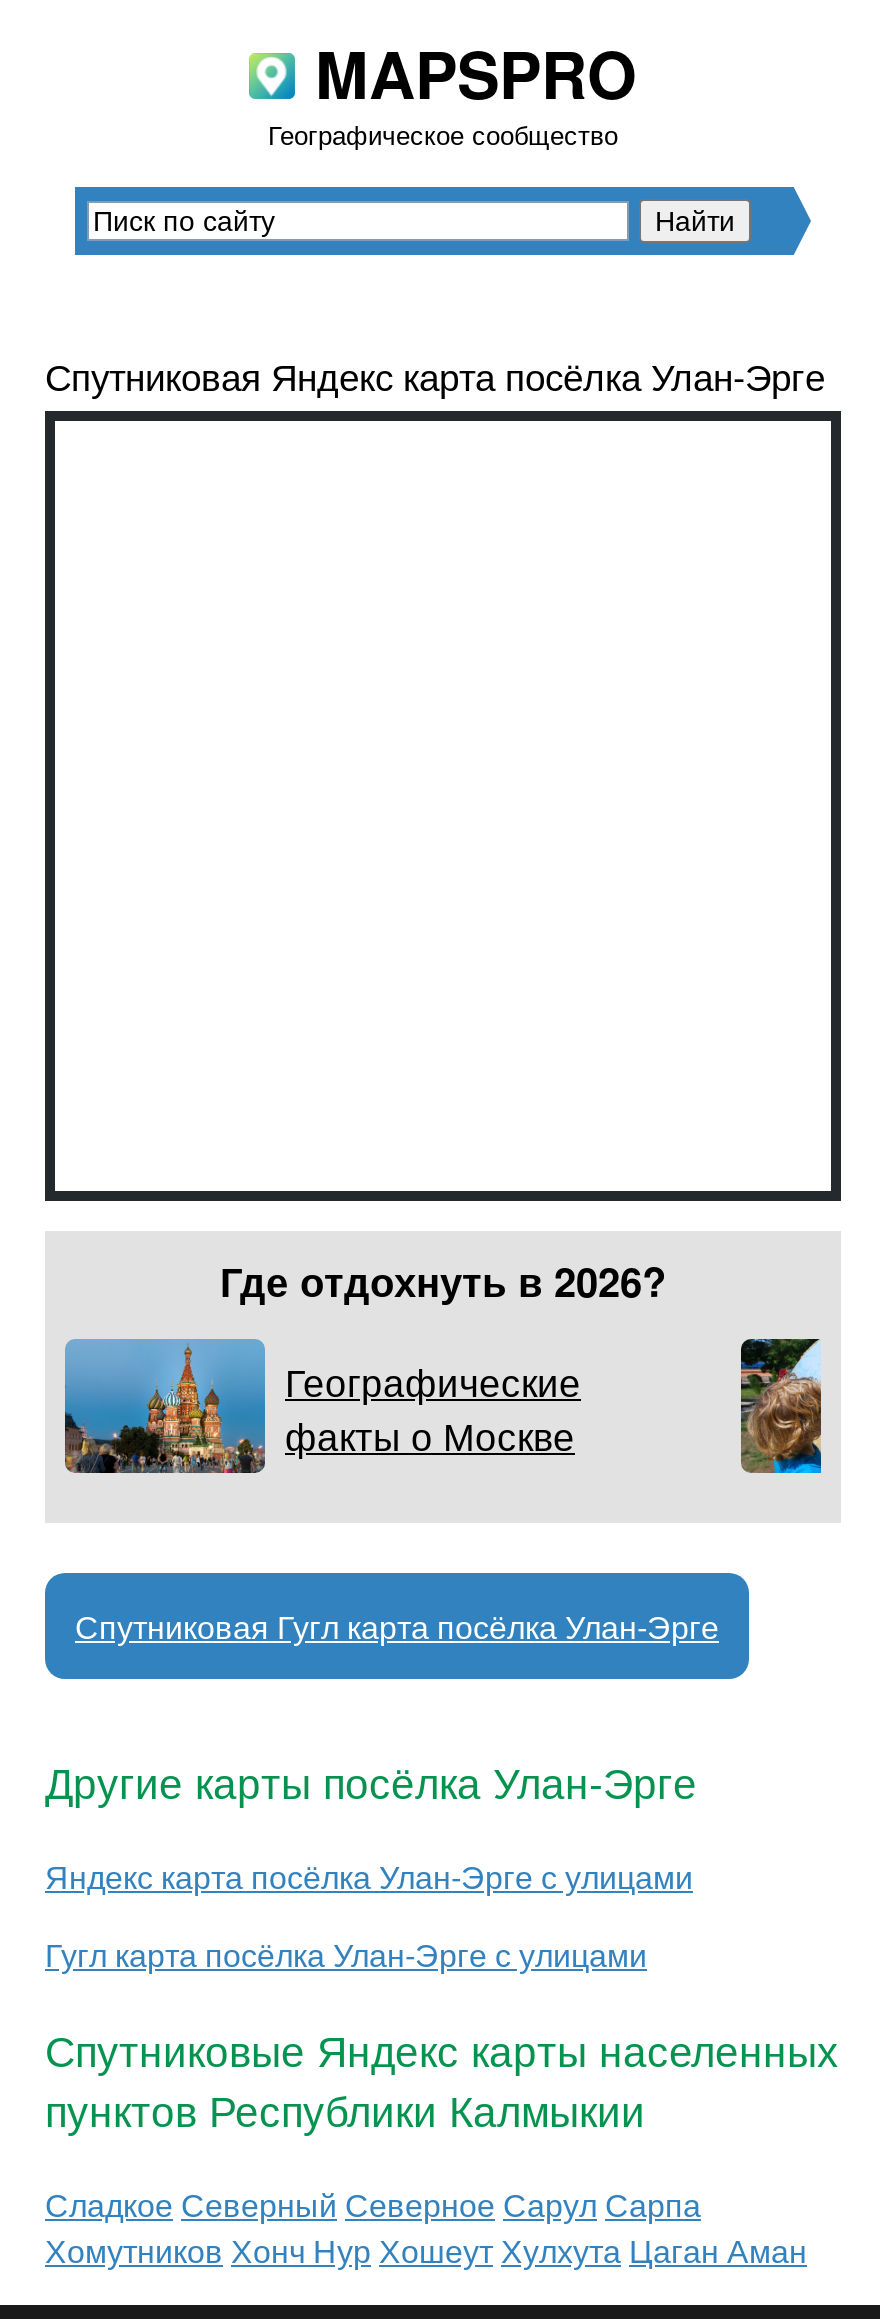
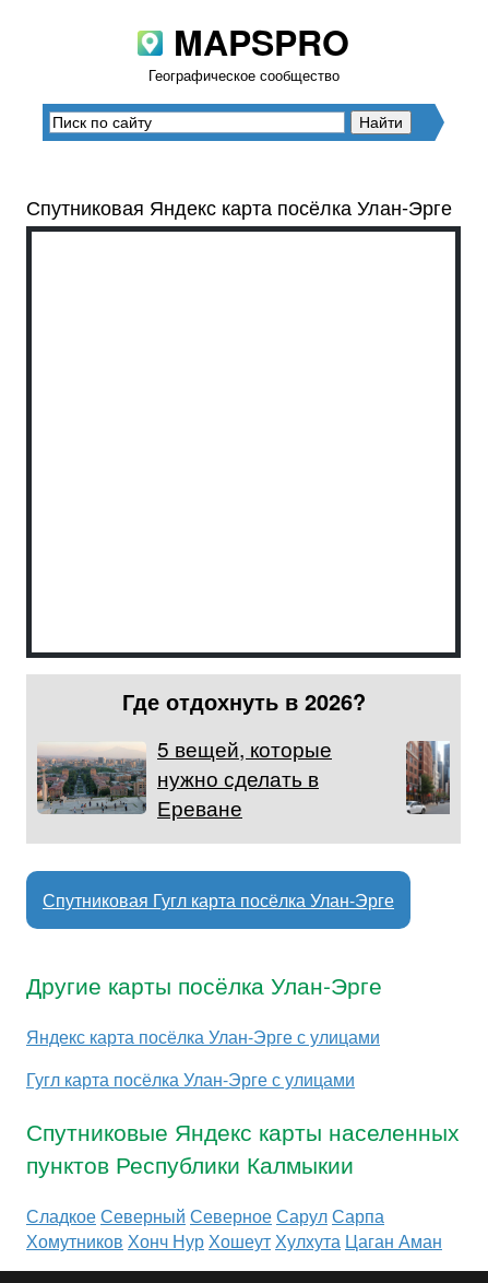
[65,1337,581,1475] [image] | Географические | факты о Москве -> [37,734,332,822] [image] | 5 вещей, которые | нужно сделать в | Ереване
[741,1337,823,1475] [image] -> [406,740,451,815] [image]

